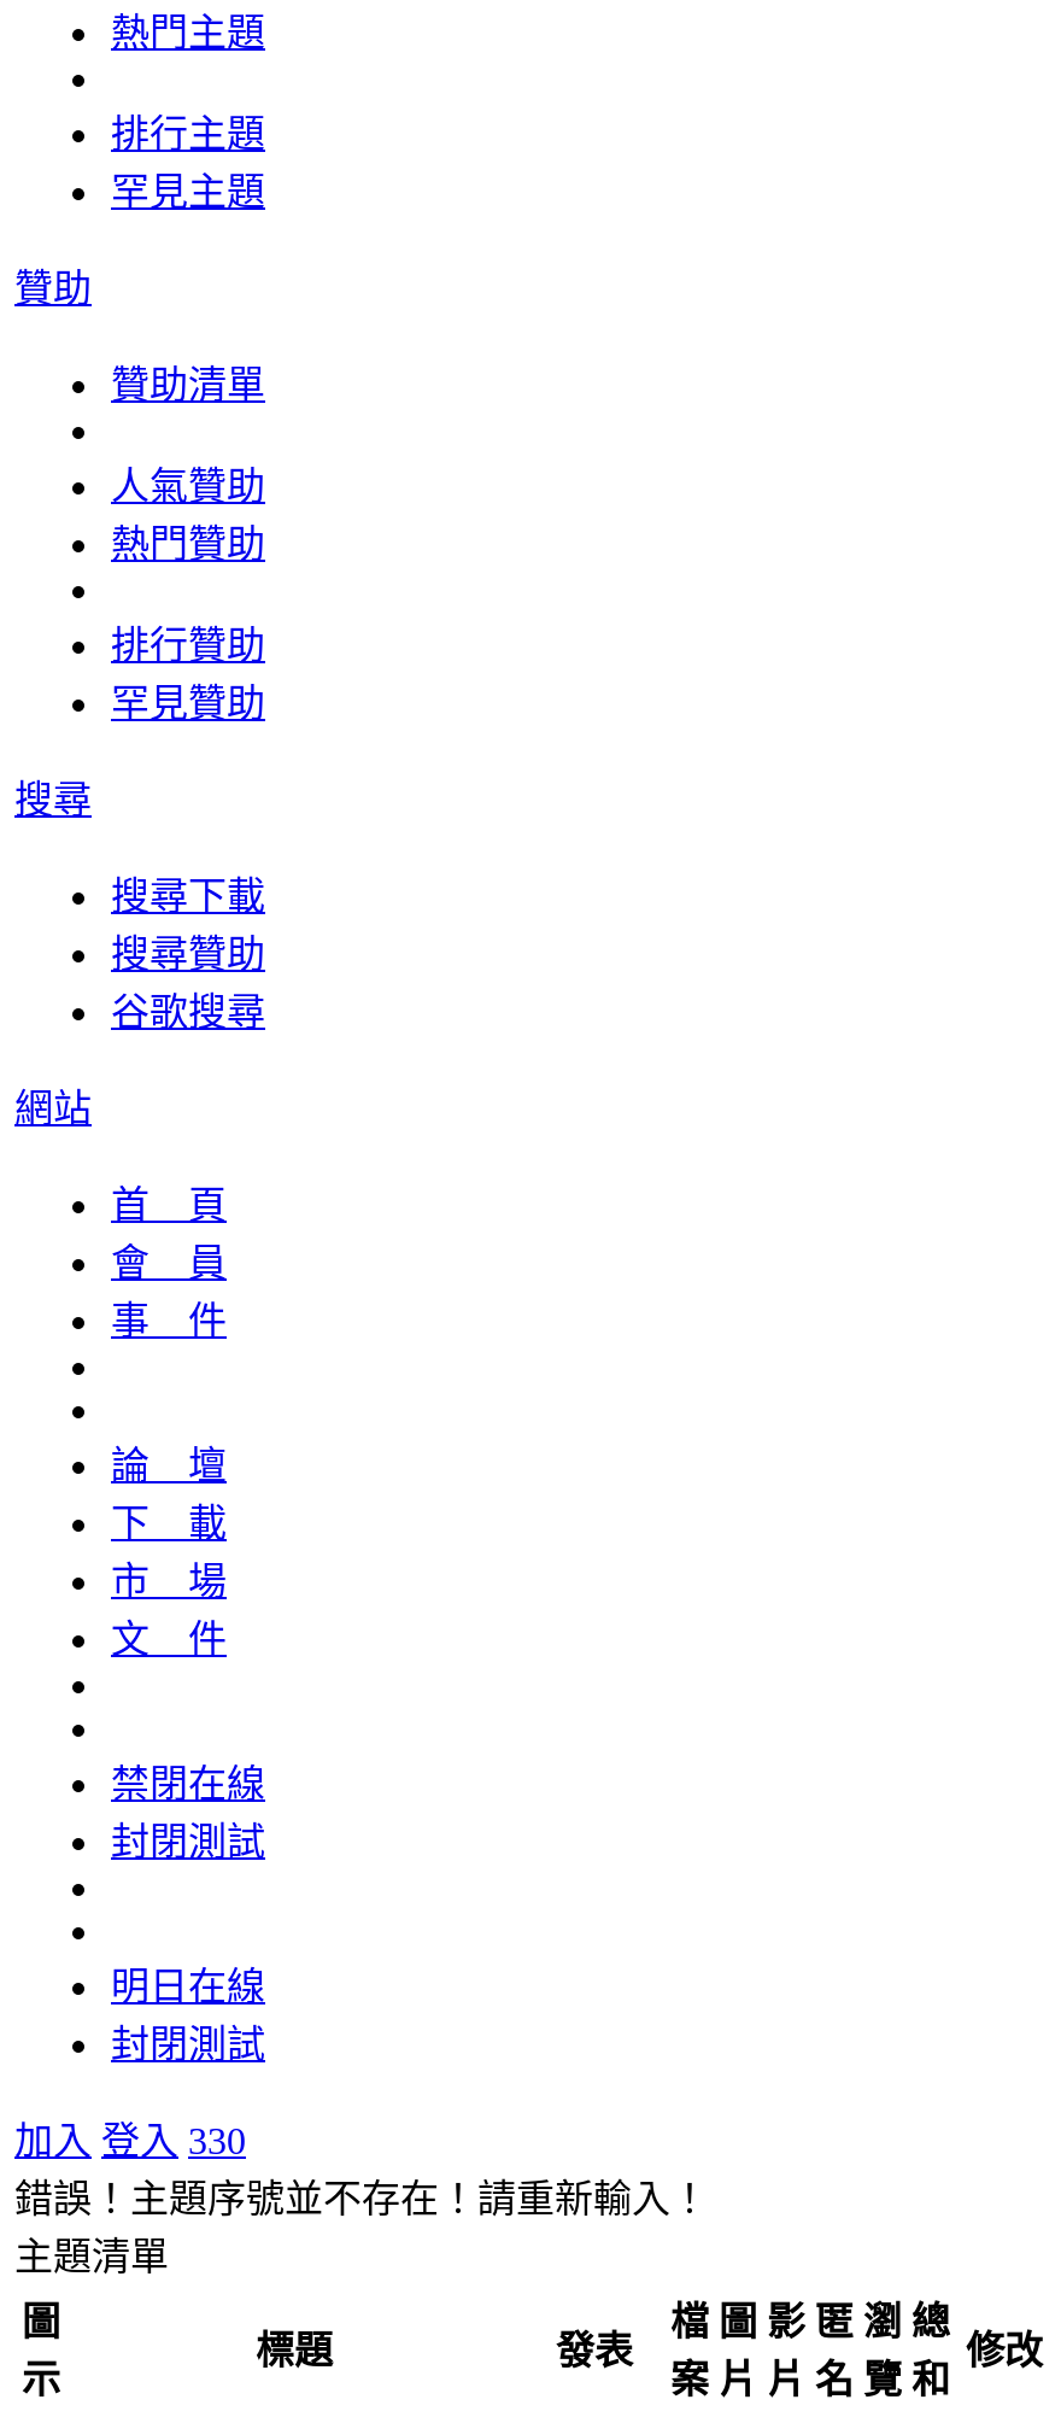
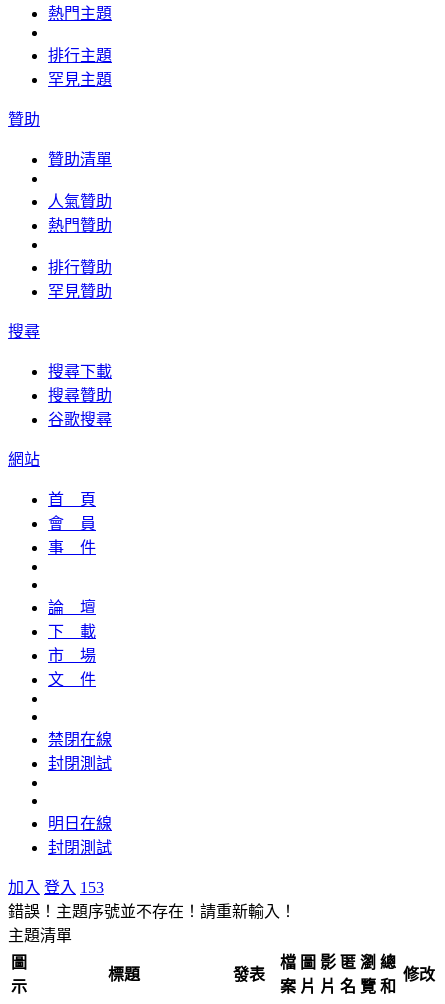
[14,2120,246,2161] 加入 登入 330 -> [8,879,104,896] 加入 登入 153

